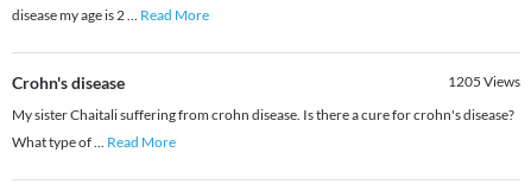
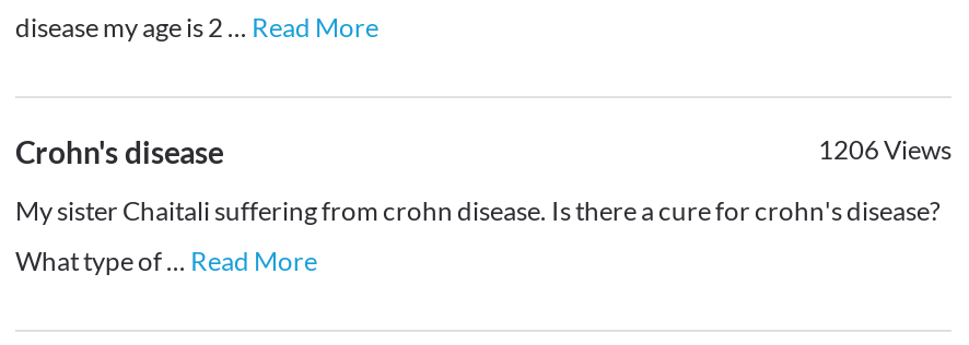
[448,73,520,91] 1205Views -> [818,134,952,167] 1206Views

